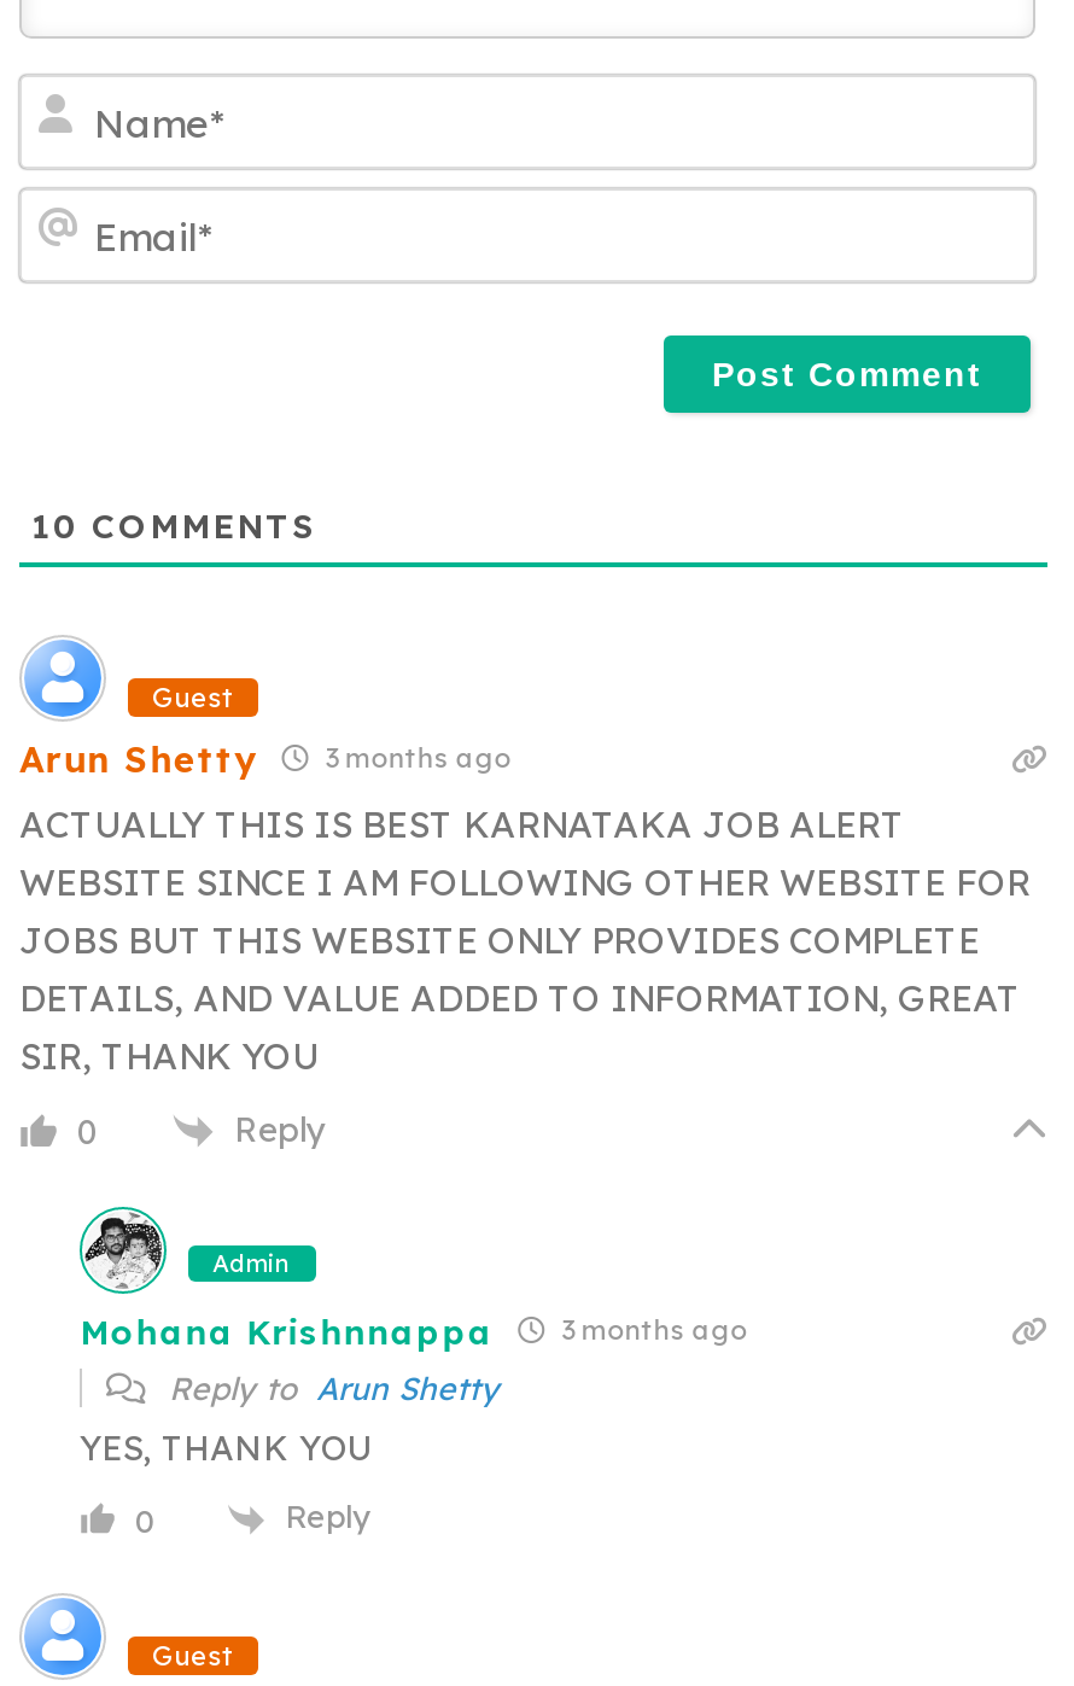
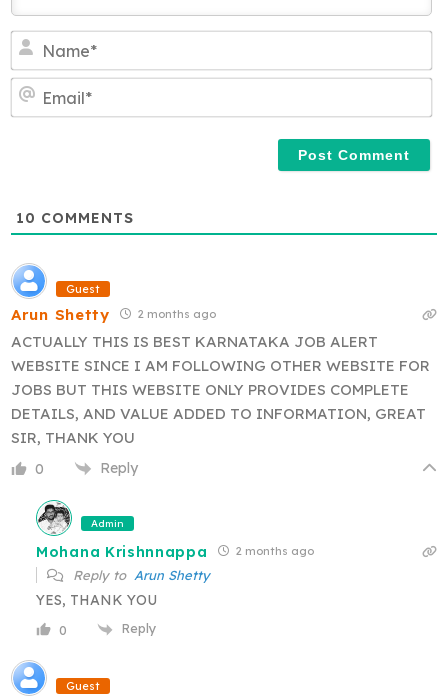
[19,736,511,782] Arun Shetty 3 months ago -> [11,305,216,324] Arun Shetty 2 months ago
[80,1310,747,1354] Mohana Krishnnappa 3 months ago -> [36,543,314,561] Mohana Krishnnappa 2 months ago

